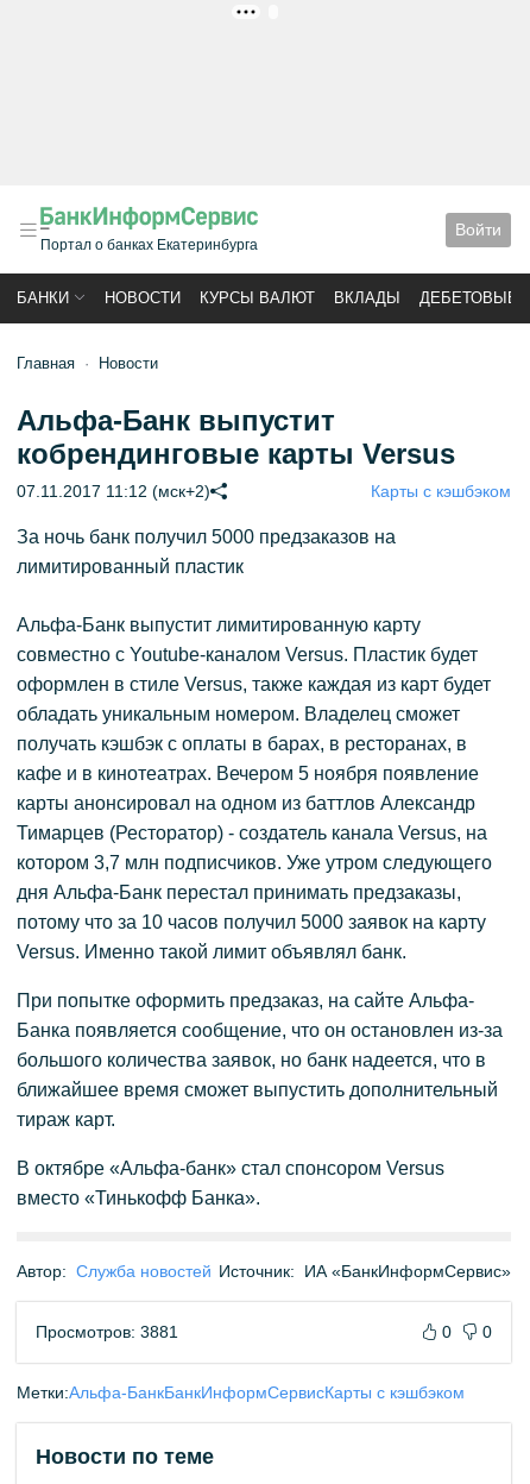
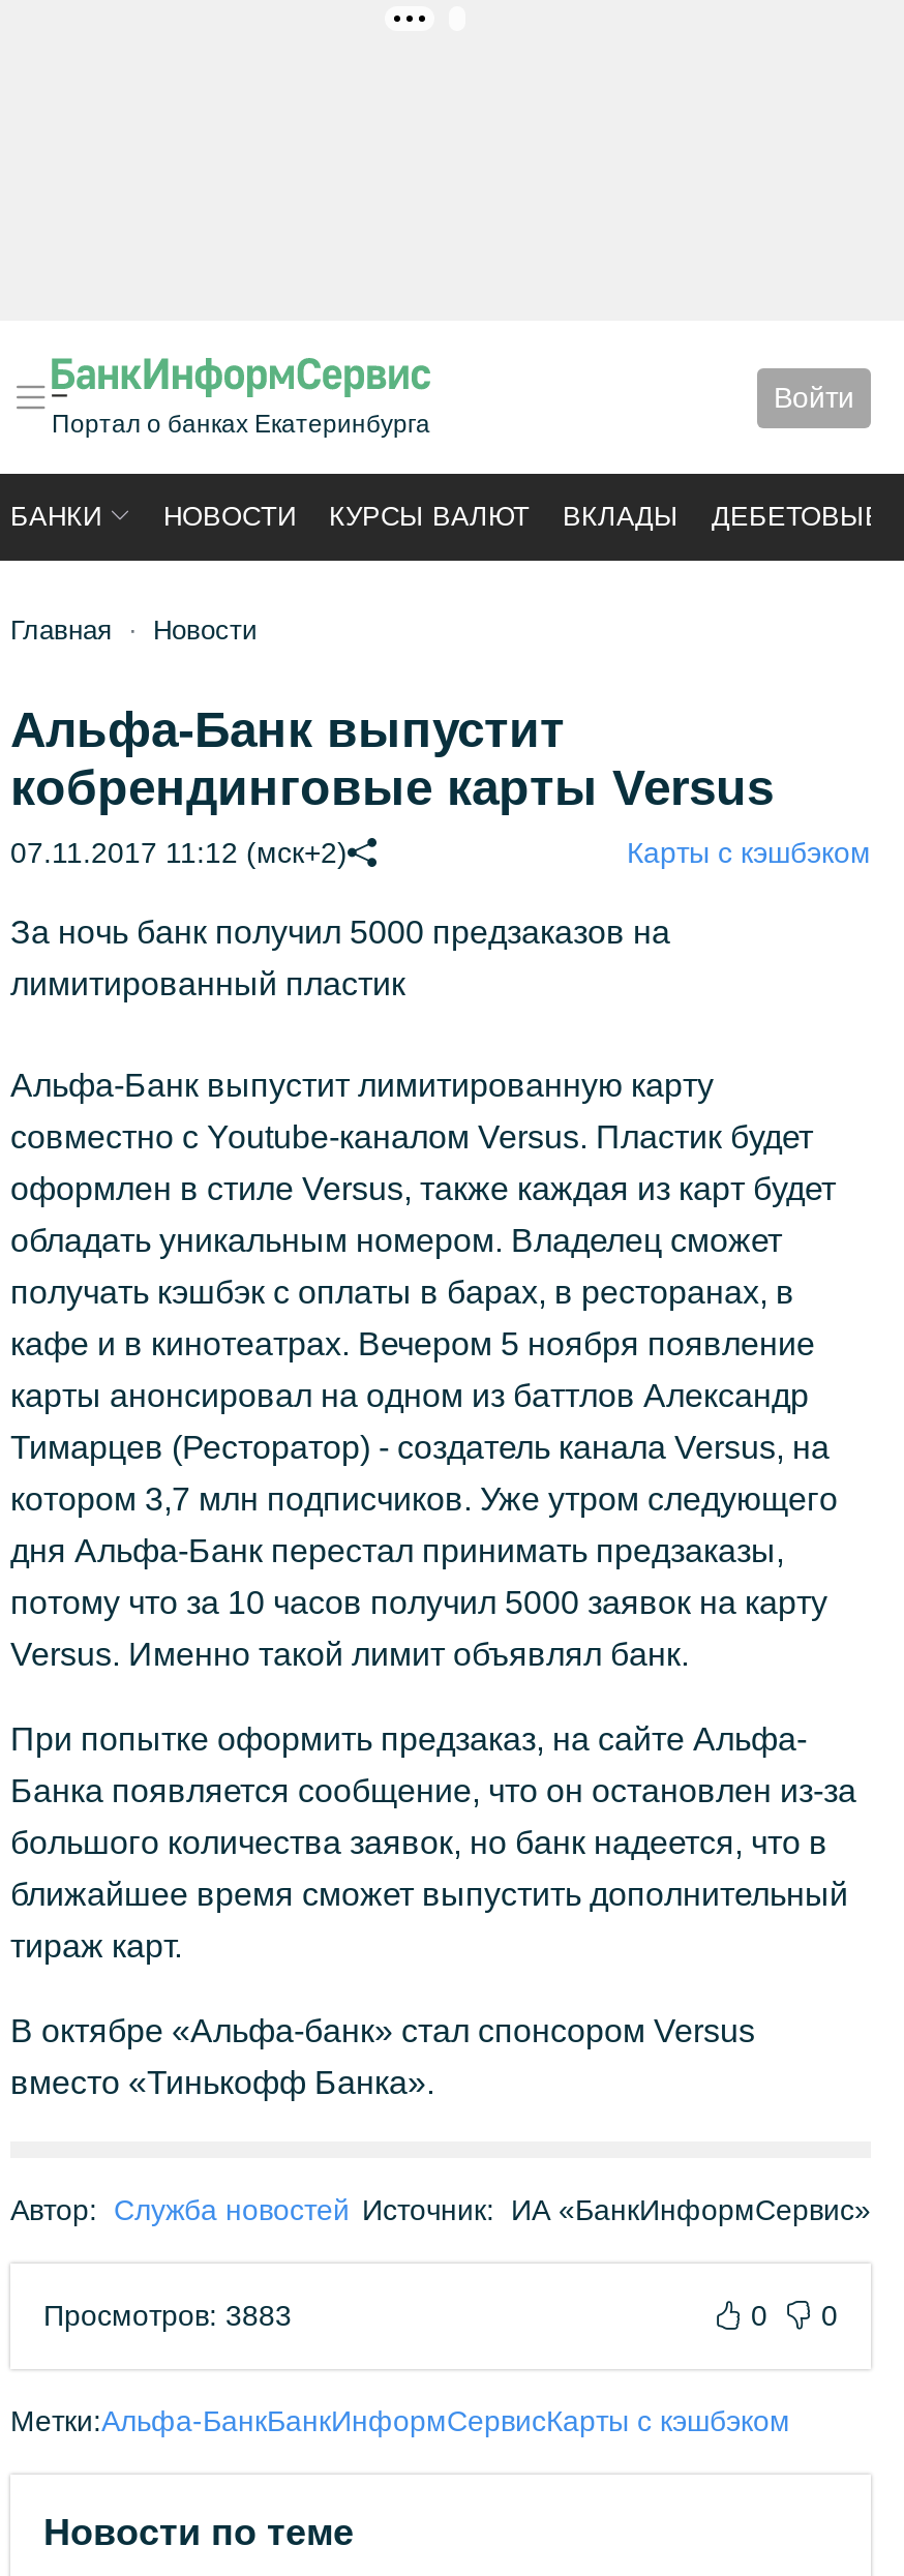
[36,1322,178,1341] Просмотров: 3881 -> [43,2299,292,2332] Просмотров: 3883

